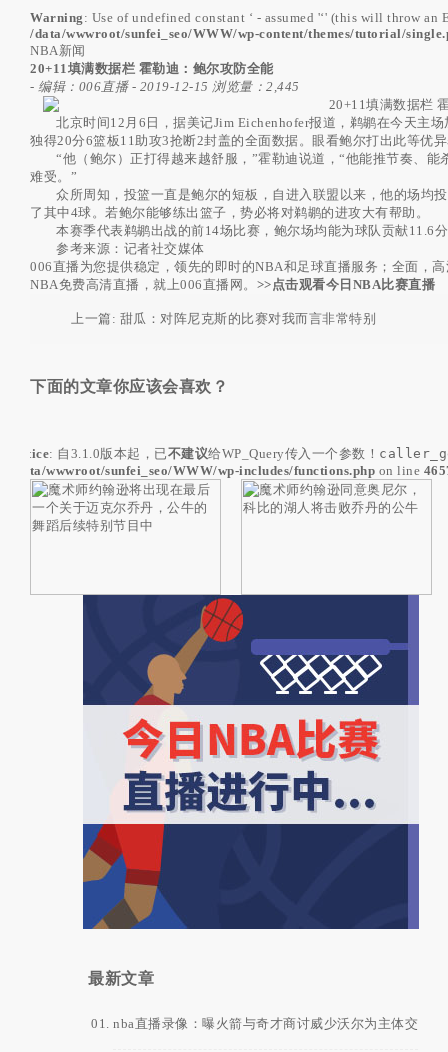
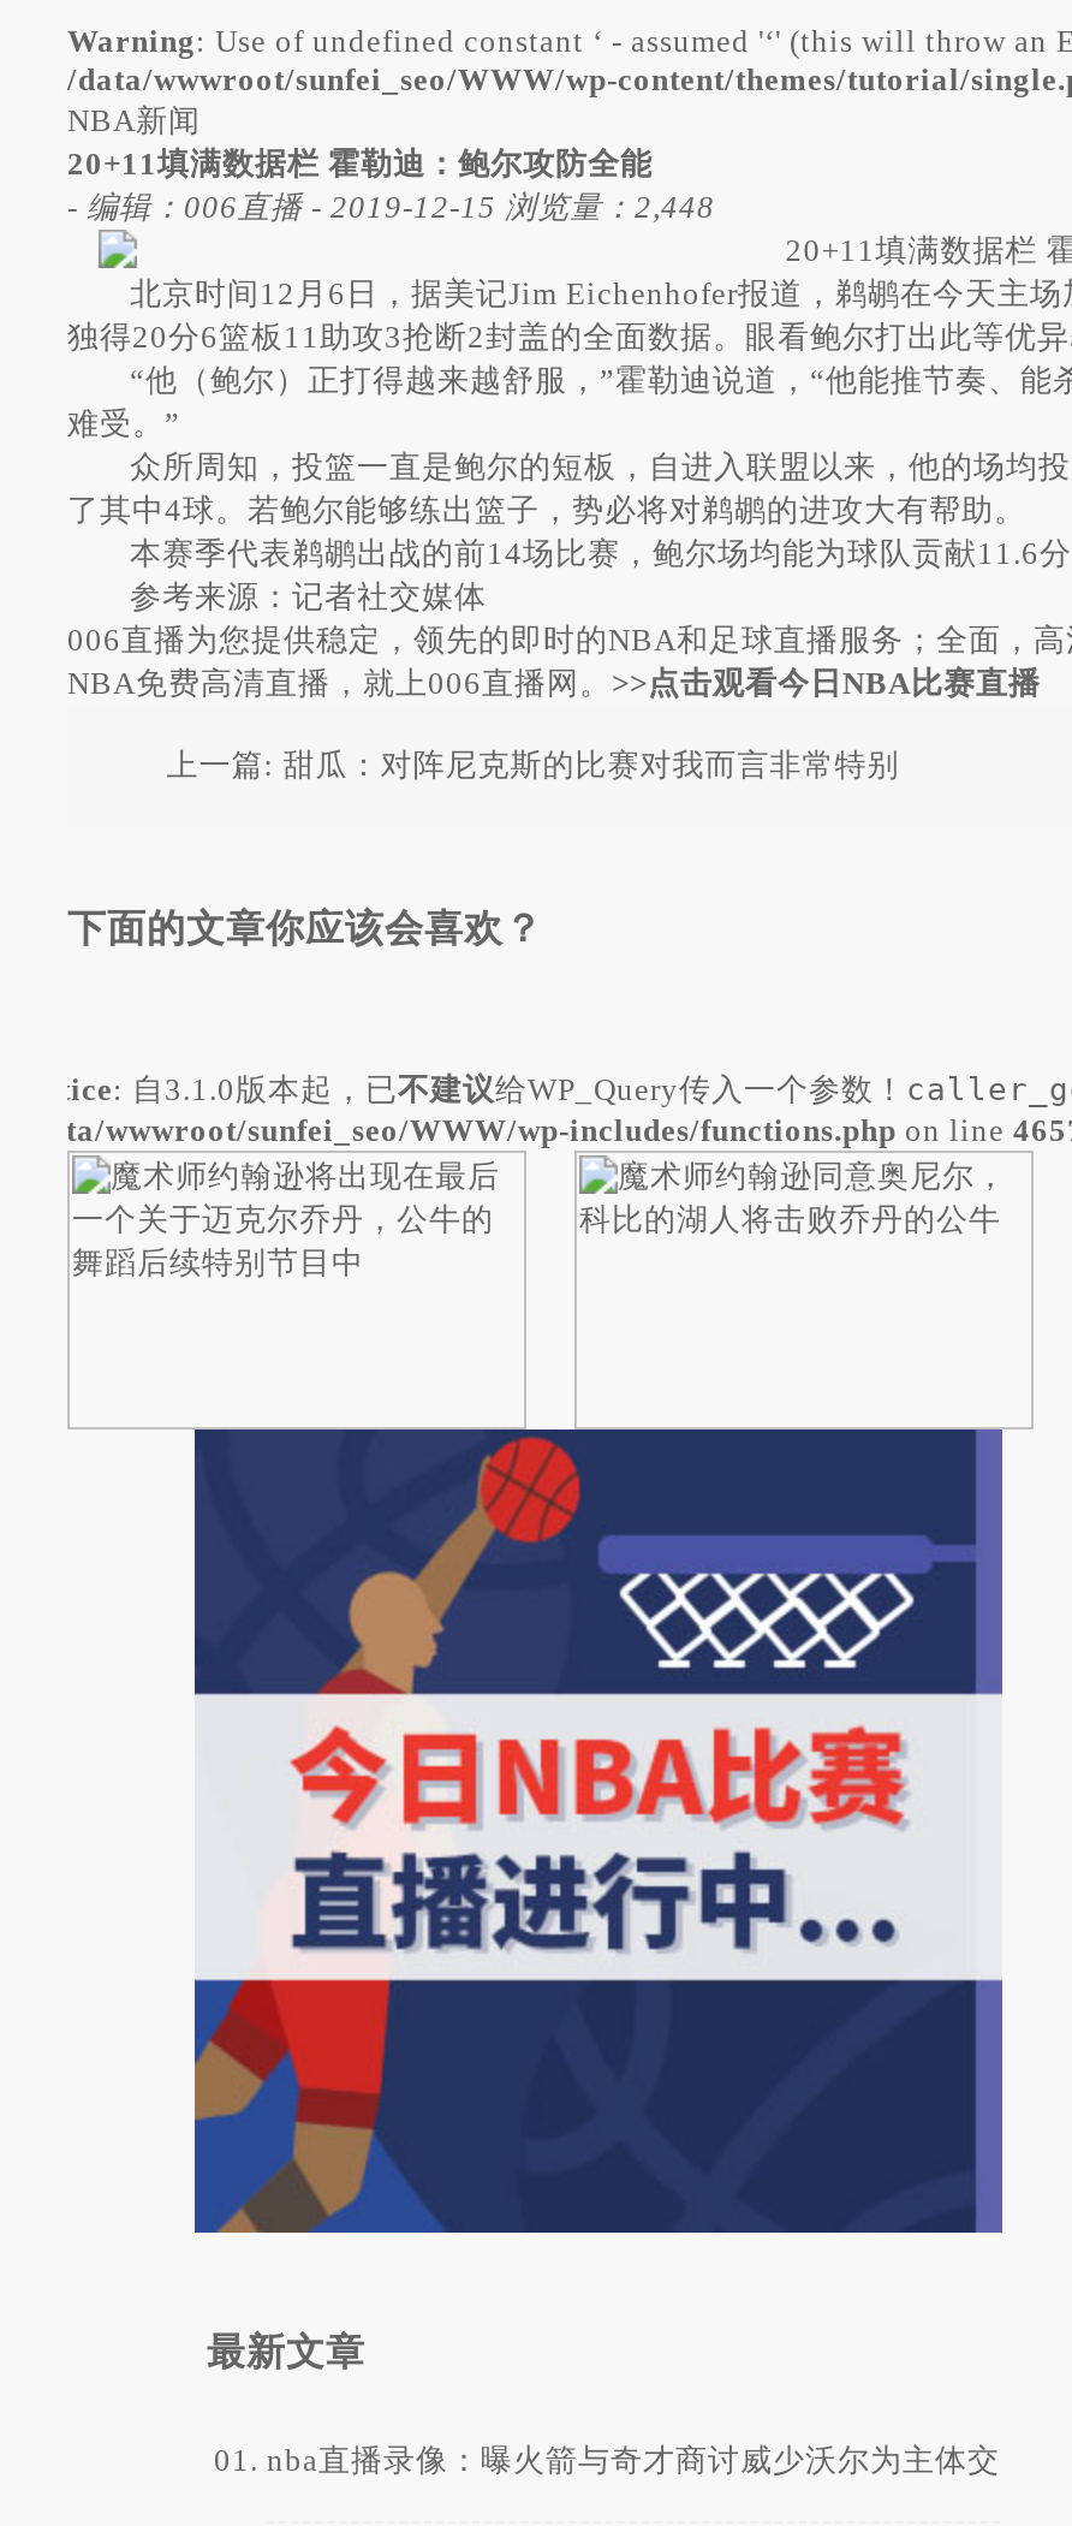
[30,79,299,94] -编辑：006直播- 2019-12-15浏览量：2,445 -> [67,189,715,225] -编辑：006直播- 2019-12-15浏览量：2,448

